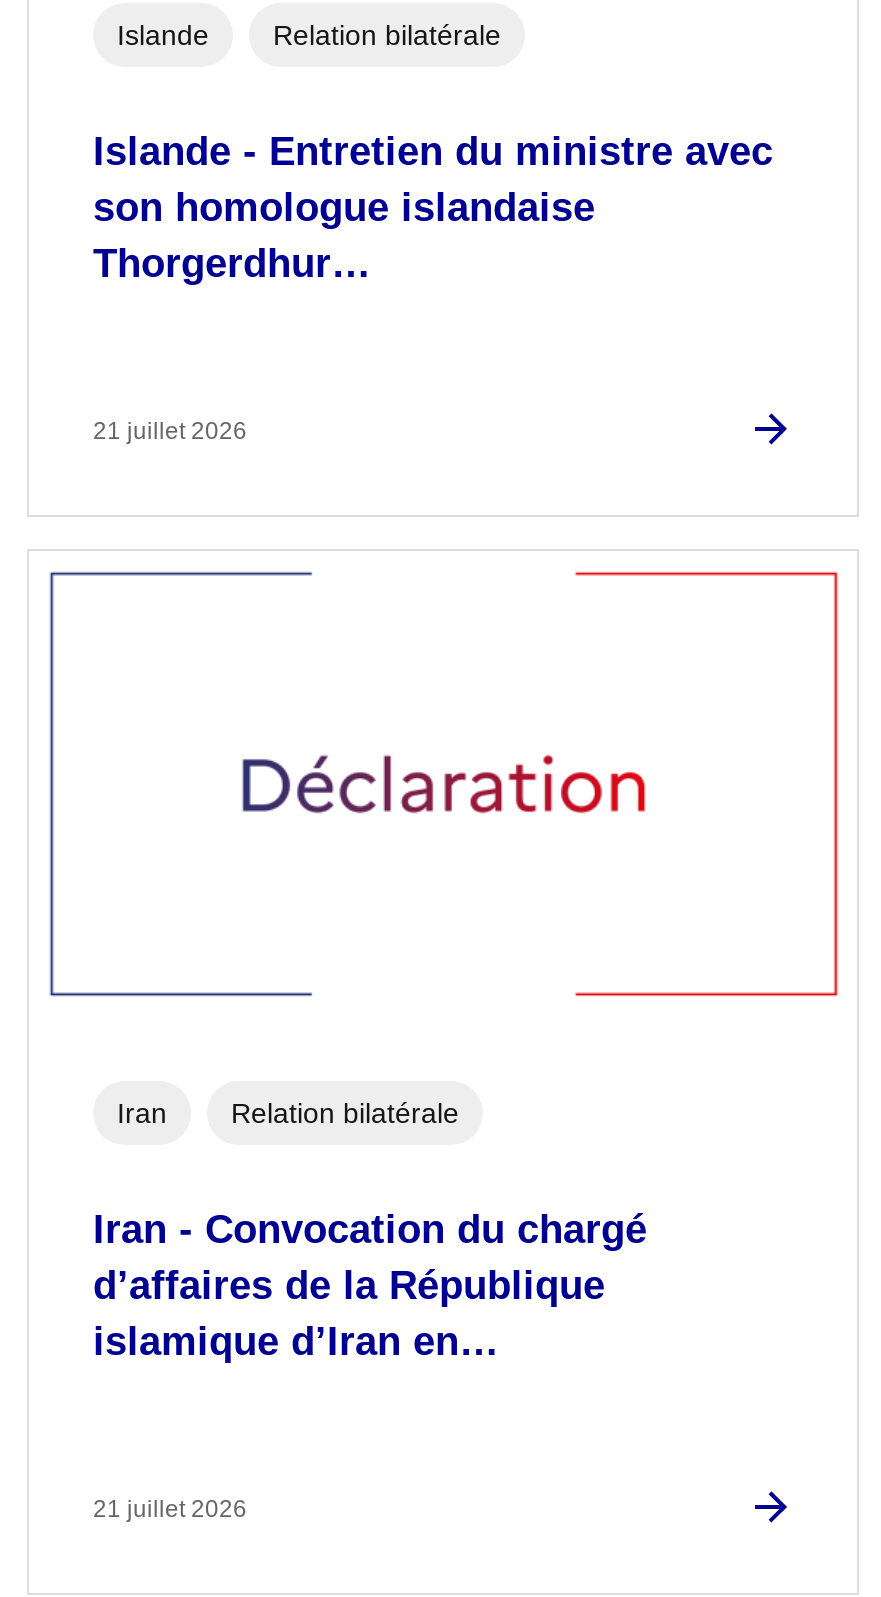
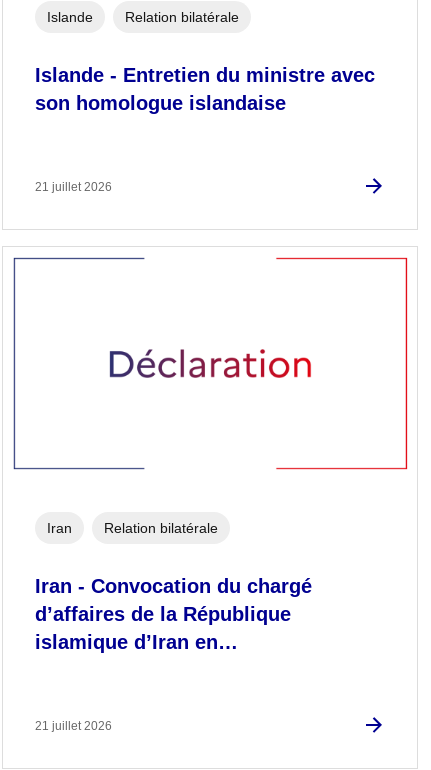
[93,240,371,284] Thorgerdhur… -> none

